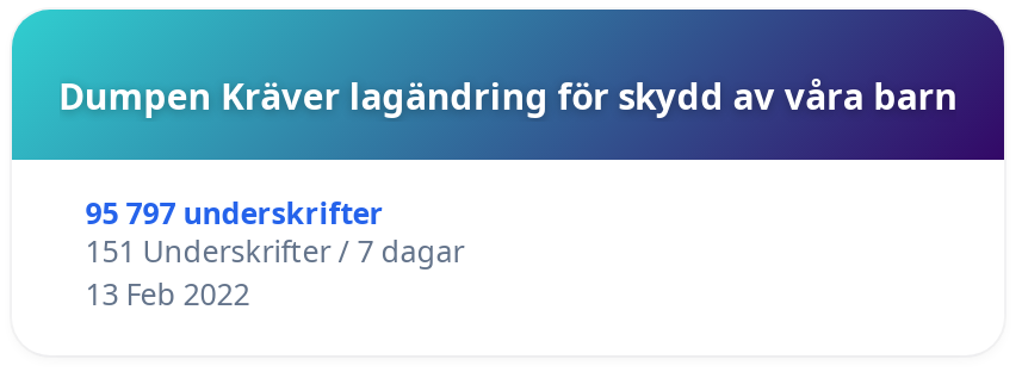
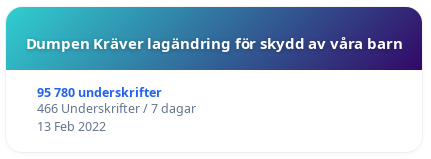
[85,193,384,233] 95 797 underskrifter -> [37,84,162,101] 95 780 underskrifter
[85,231,465,272] 151 Underskrifter / 7 dagar -> [37,100,196,117] 466 Underskrifter / 7 dagar

